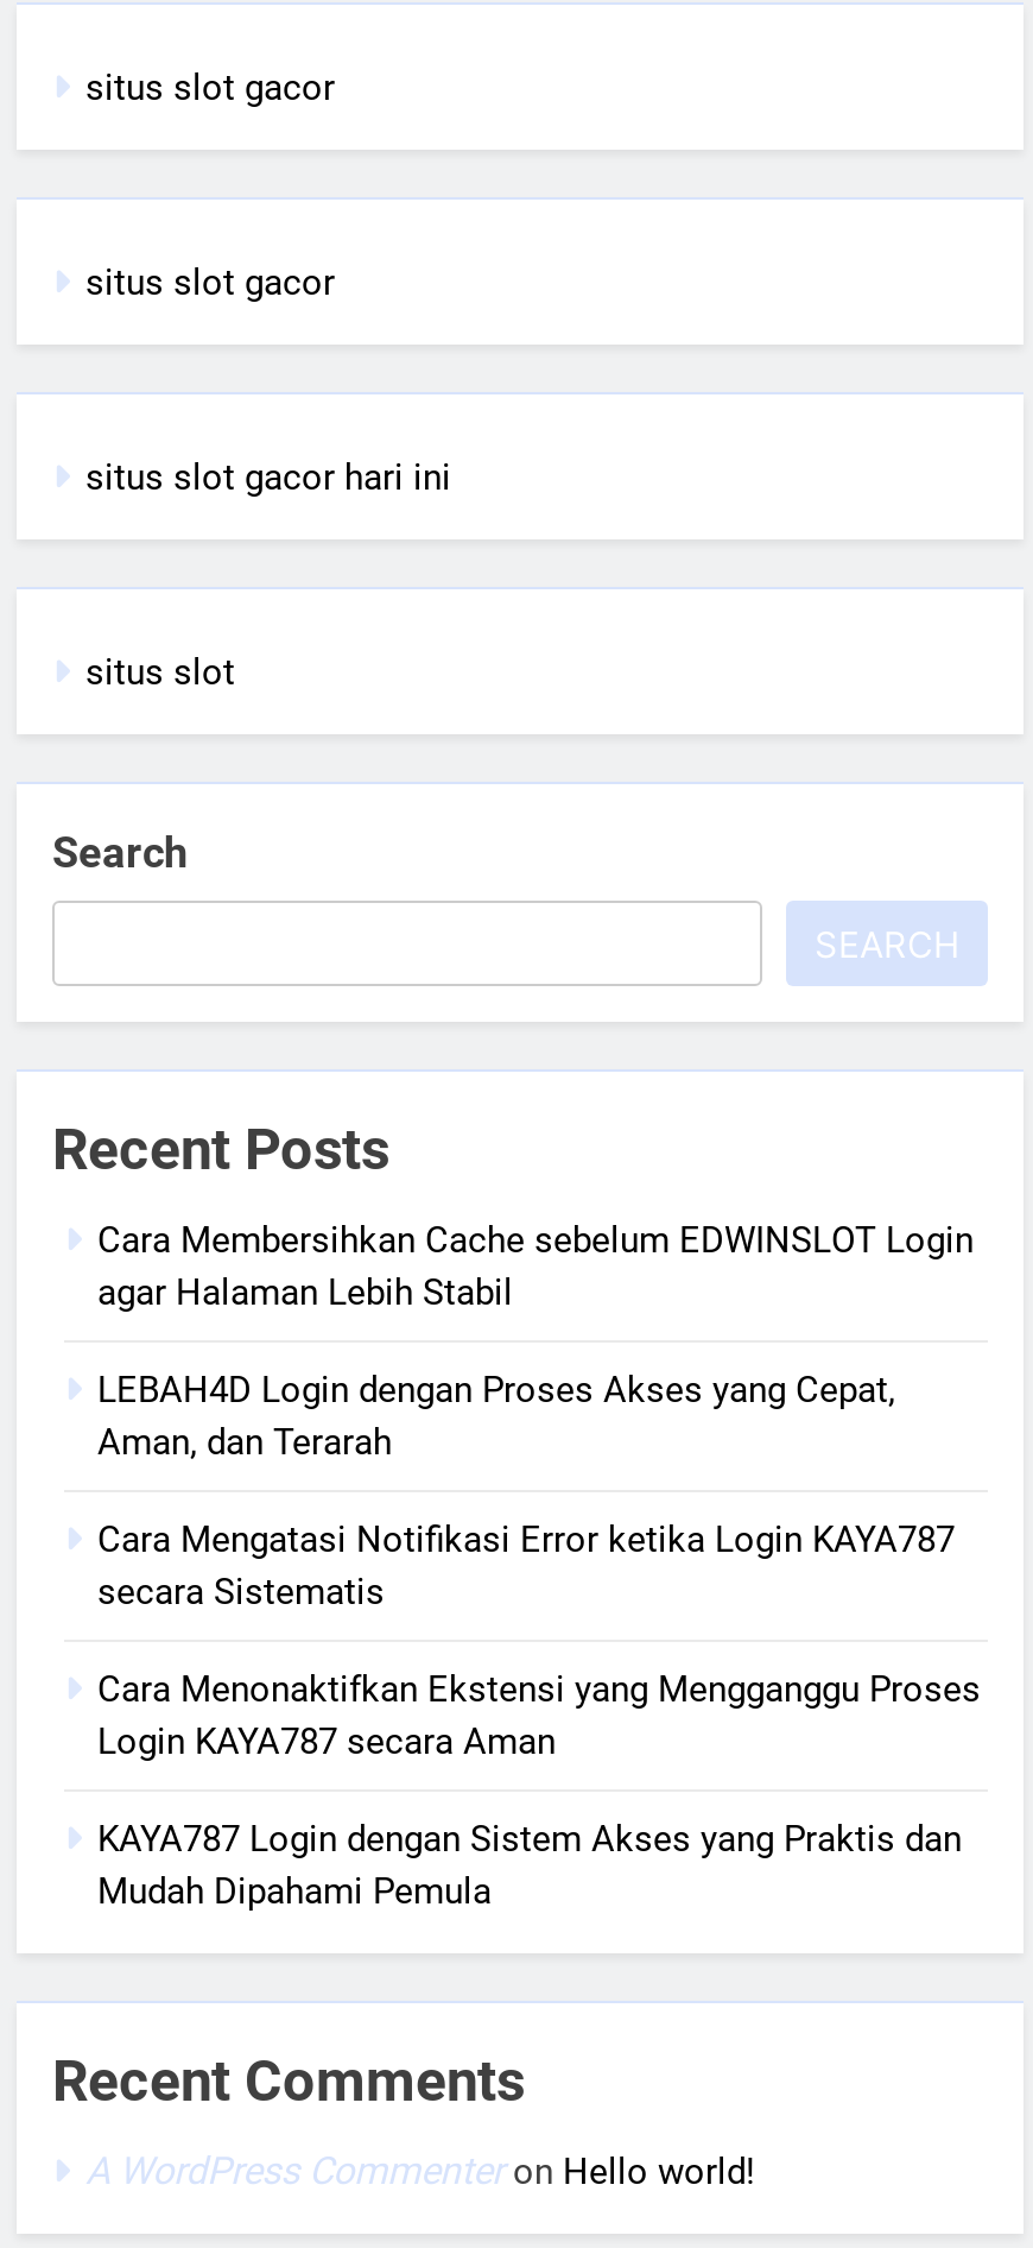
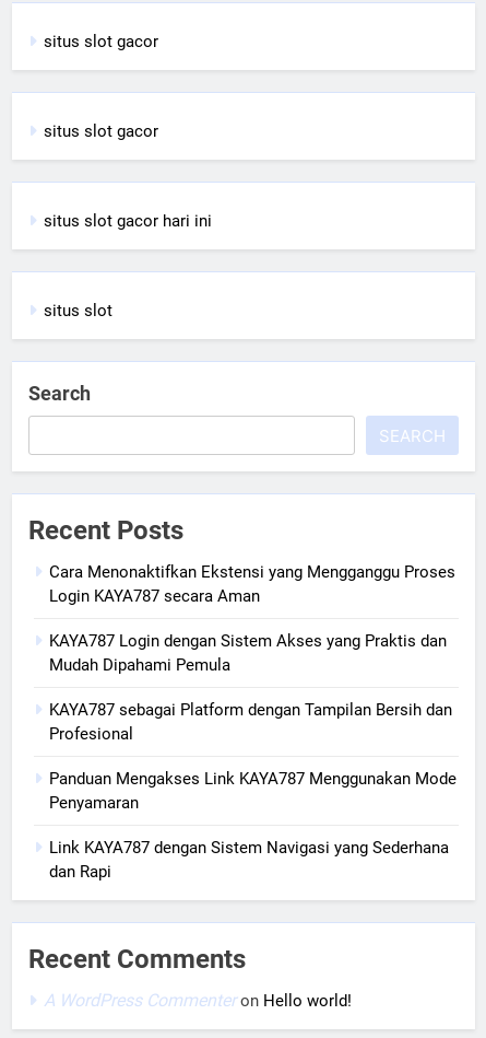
[97,1220,974,1614] Cara Membersihkan Cache sebelum EDWINSLOT Login | agar Halaman Lebih Stabil | LEBAH4D Login dengan Proses Akses yang Cepat, | Aman, dan Terarah | Cara Mengatasi Notifikasi Error ketika Login KAYA787 | secara Sistematis -> none
moved [97,1669,981,1913] -> [49,562,455,675]: Cara Menonaktifkan Ekstensi yang Mengganggu Proses | Login KAYA787 secara Aman | KAYA787 Login dengan Sistem Akses yang Praktis dan | Mudah Dipahami Pemula
none -> [49,700,457,882] KAYA787 sebagai Platform dengan Tampilan Bersih dan | Profesional | Panduan Mengakses Link KAYA787 Menggunakan Mode | Penyamaran | Link KAYA787 dengan Sistem Navigasi yang Sederhana | dan Rapi

